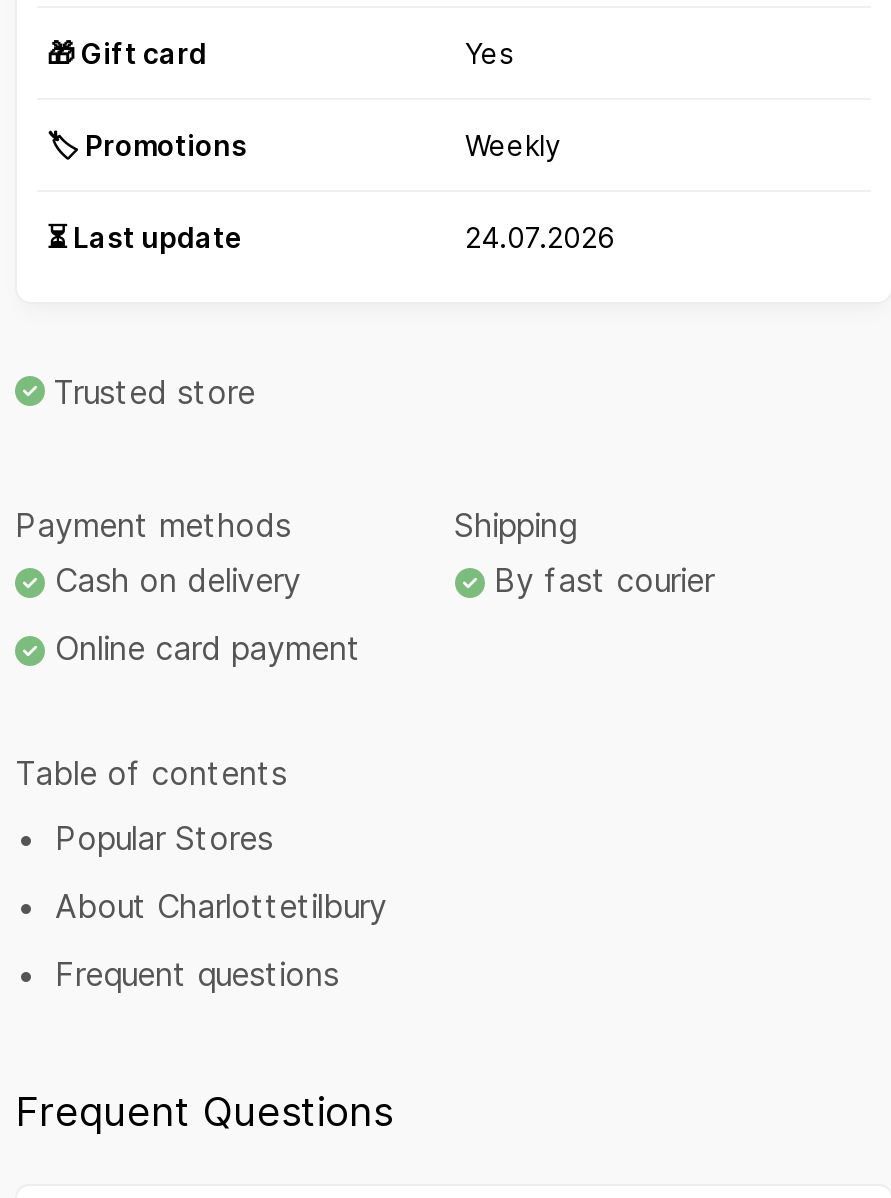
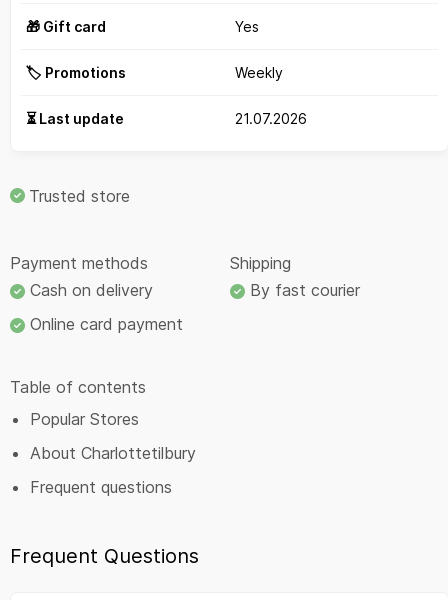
[465,219,615,253] 24.07.2026 -> [235,110,307,127] 21.07.2026

